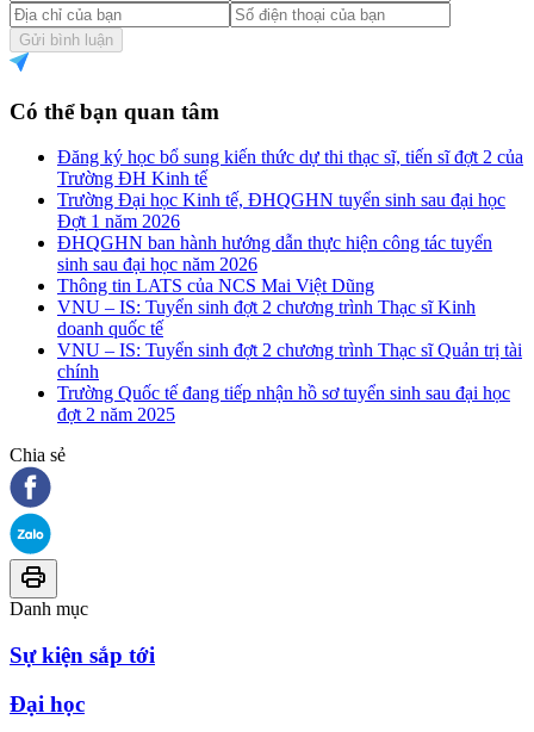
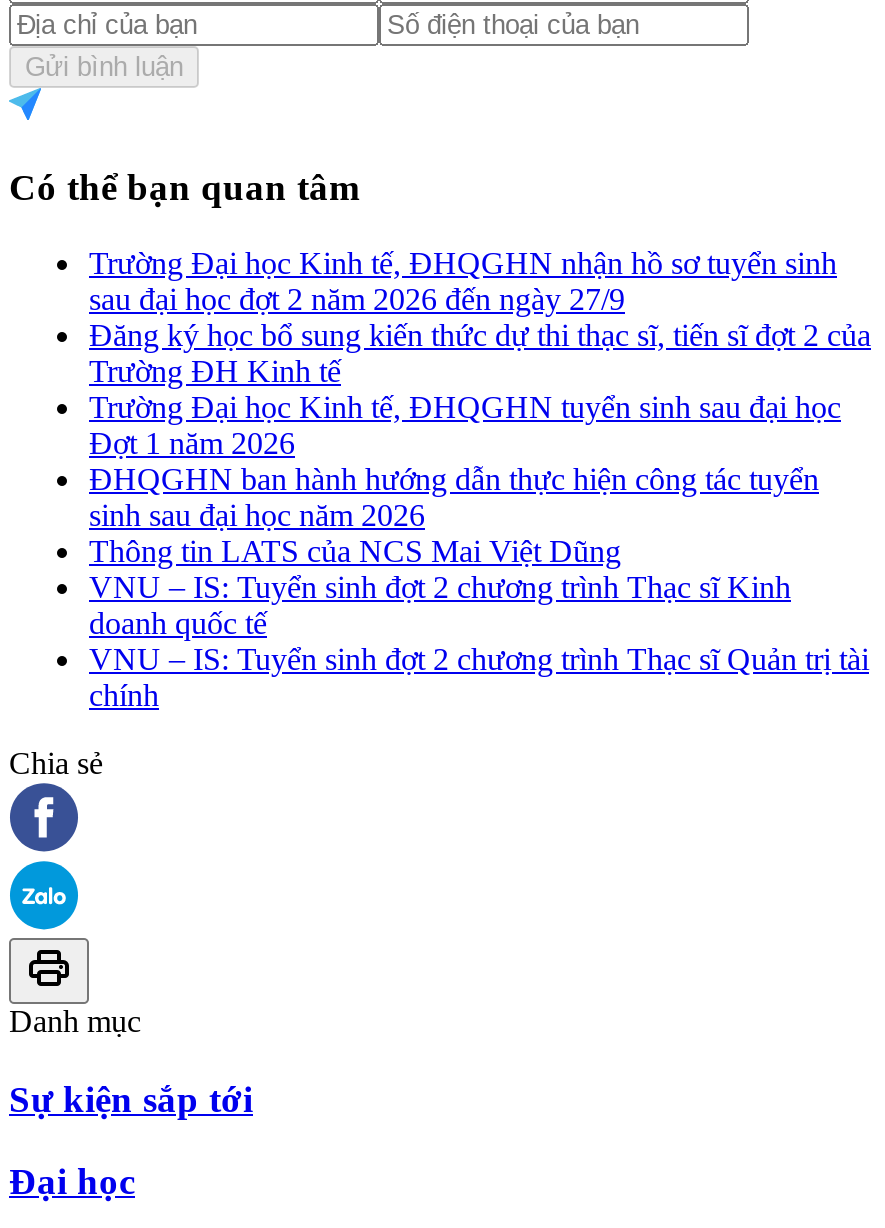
none -> [89,246,837,316] Trường Đại học Kinh tế, ĐHQGHN nhận hồ sơ tuyển sinh | sau đại học đợt 2 năm 2026 đến ngày 27/9
moved [57,147,523,382] -> [89,318,871,712]: Đăng ký học bổ sung kiến thức dự thi thạc sĩ, tiến sĩ đợt 2 của | Trường ĐH Kinh tế | Trường Đại học Kinh tế, ĐHQGHN tuyển sinh sau đại học | ... | VNU – IS: Tuyển sinh đợt 2 chương trình Thạc sĩ Quản trị tài | chính
[57,383,510,425] Trường Quốc tế đang tiếp nhận hồ sơ tuyển sinh sau đại học | đợt 2 năm 2025 -> none

